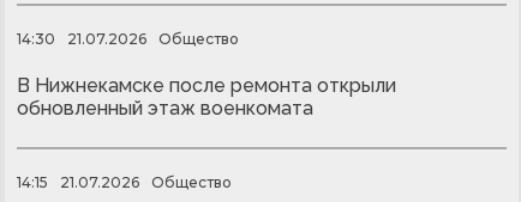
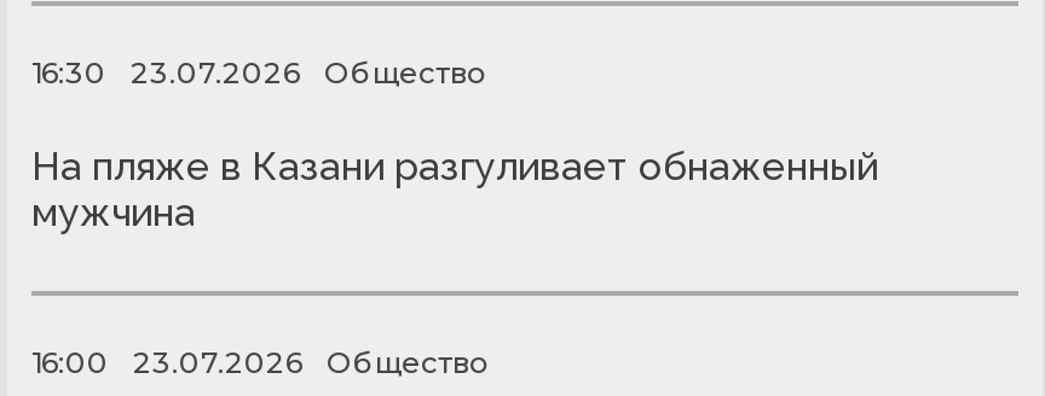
[17,30,146,47] 14:30 | 21.07.2026 -> [31,54,300,90] 16:30 | 23.07.2026
[17,74,396,120] В Нижнекамске после ремонта открыли | обновленный этаж военкомата -> [31,144,878,236] На пляже в Казани разгуливает обнаженный | мужчина
[17,173,139,191] 14:15 | 21.07.2026 -> [31,343,302,380] 16:00 | 23.07.2026

